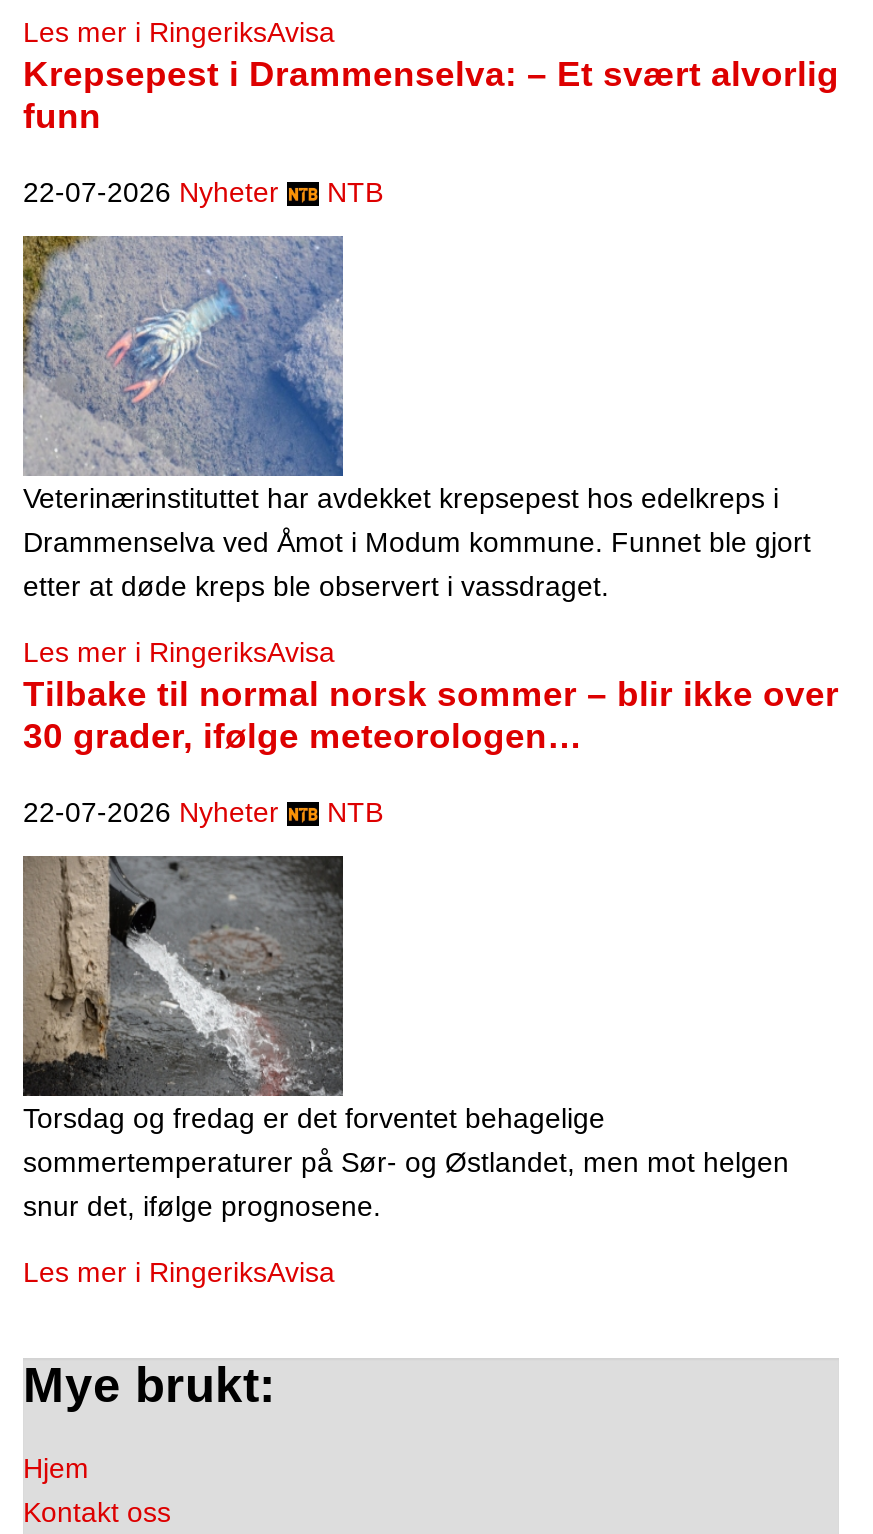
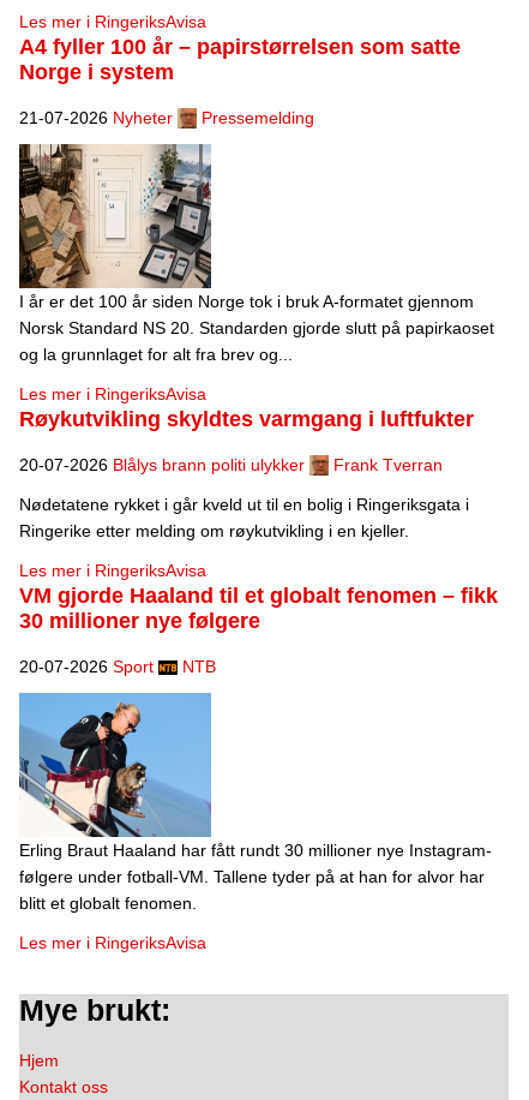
[23,53,839,135] Krepsepest i Drammenselva: – Et svært alvorlig | funn -> [19,34,461,84] A4 fyller 100 år – papirstørrelsen som satte | Norge i system
[23,175,383,207] 22-07-2026 Nyheter | NTB -> [19,108,314,127] 21-07-2026 Nyheter | Pressemelding
[21,234,811,601] [image] | Veterinærinstituttet har avdekket krepsepest hos edelkreps i | Drammenselva ved Åmot i Modum kommune. Funnet ble gjort | etter at døde kreps ble observert i vassdraget. -> [18,144,494,363] [image] | I år er det 100 år siden Norge tok i bruk A-formatet gjennom | Norsk Standard NS 20. Standarden gjorde slutt på papirkaoset | og la grunnlaget for alt fra brev og...
[23,673,839,827] Tilbake til normal norsk sommer – blir ikke over | 30 grader, ifølge meteorologen… | 22-07-2026 Nyheter -> [19,407,498,676] Røykutvikling skyldtes varmgang i luftfukter | 20-07-2026 Blålys brann politi ulykker | Frank Tverran | Nødetatene rykket i går kveld ut til en bolig i Ringeriksgata i | Ringerike etter melding om røykutvikling i en kjeller. | Les mer i RingeriksAvisa | VM gjorde Haaland til et globalt fenomen – fikk | 30 millioner nye følgere | 20-07-2026 Sport
[21,854,789,1221] [image] | Torsdag og fredag er det forventet behagelige | sommertemperaturer på Sør- og Østlandet, men mot helgen | snur det, ifølge prognosene. -> [18,692,492,912] [image] | Erling Braut Haaland har fått rundt 30 millioner nye Instagram- | følgere under fotball-VM. Tallene tyder på at han for alvor har | blitt et globalt fenomen.

